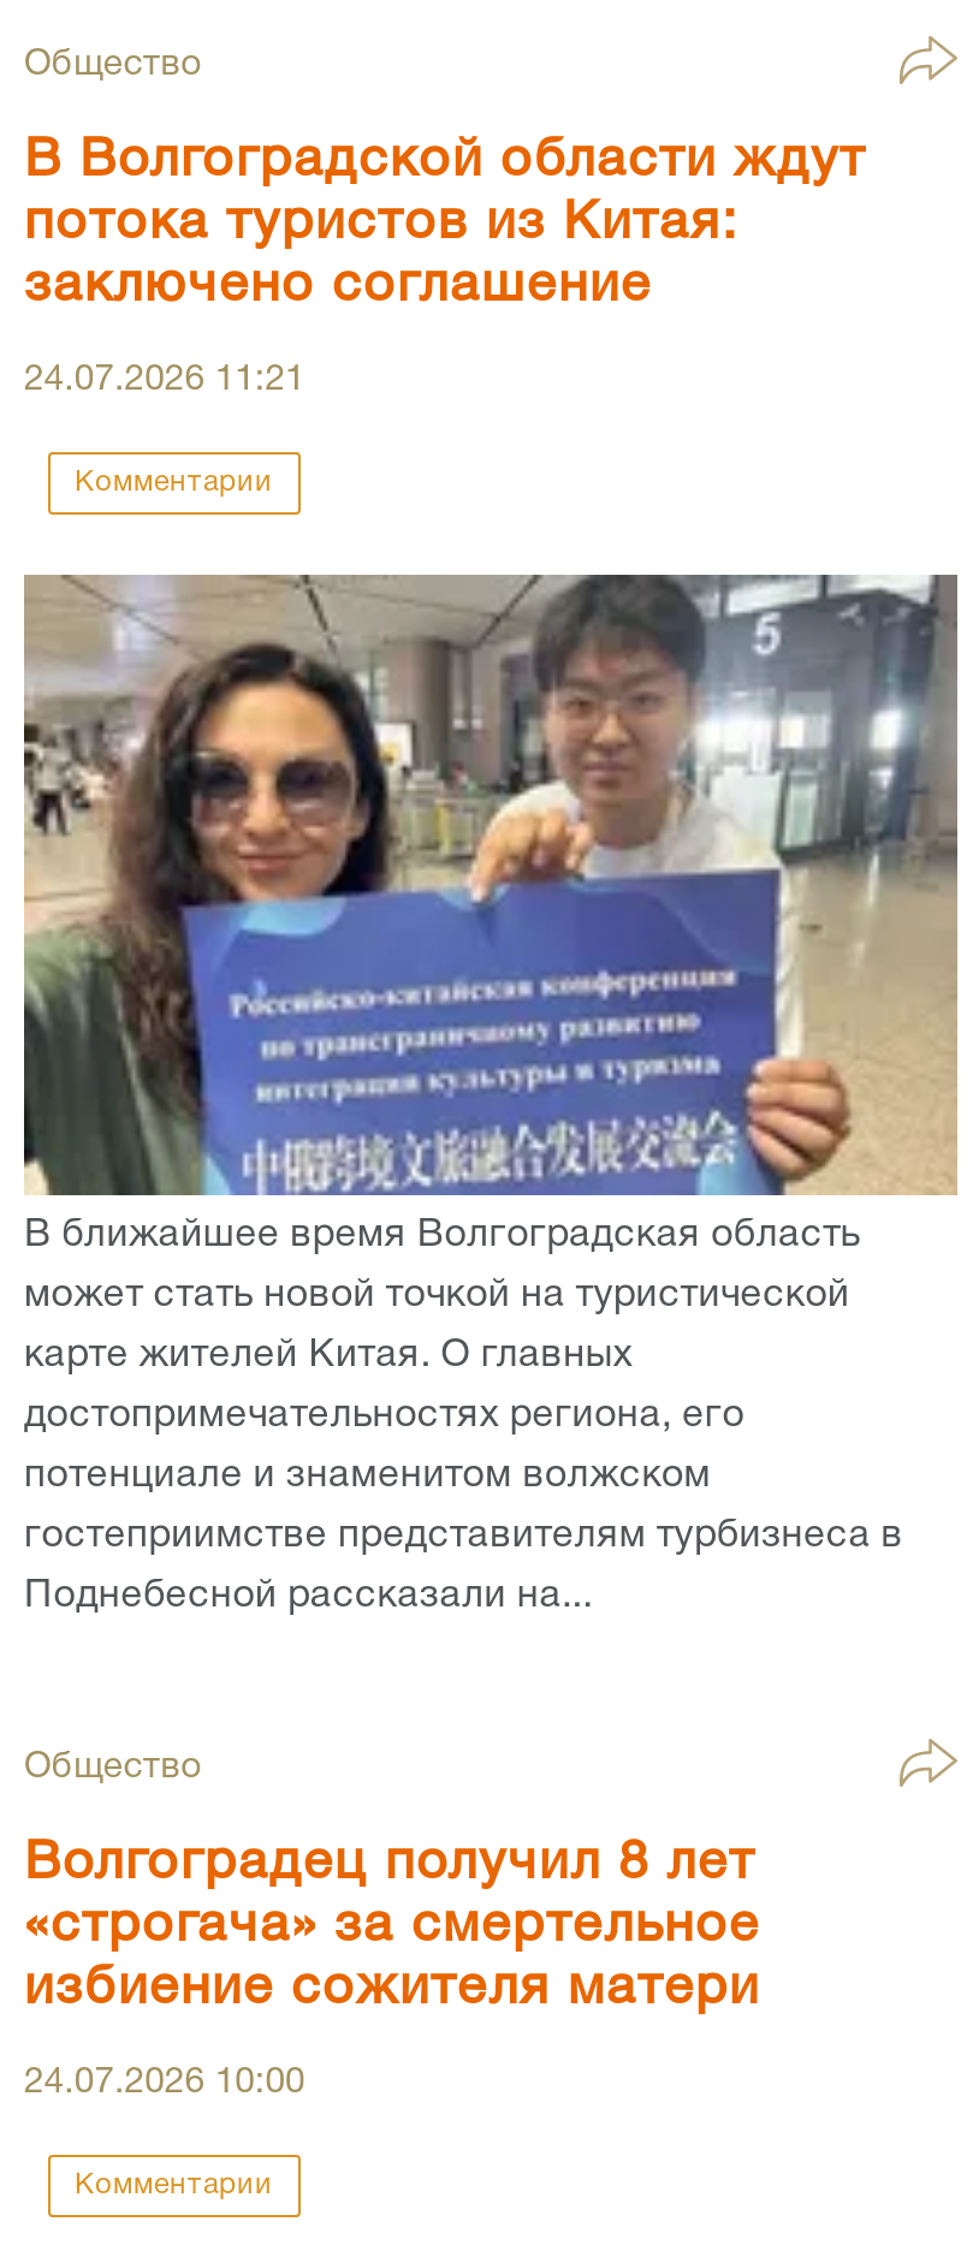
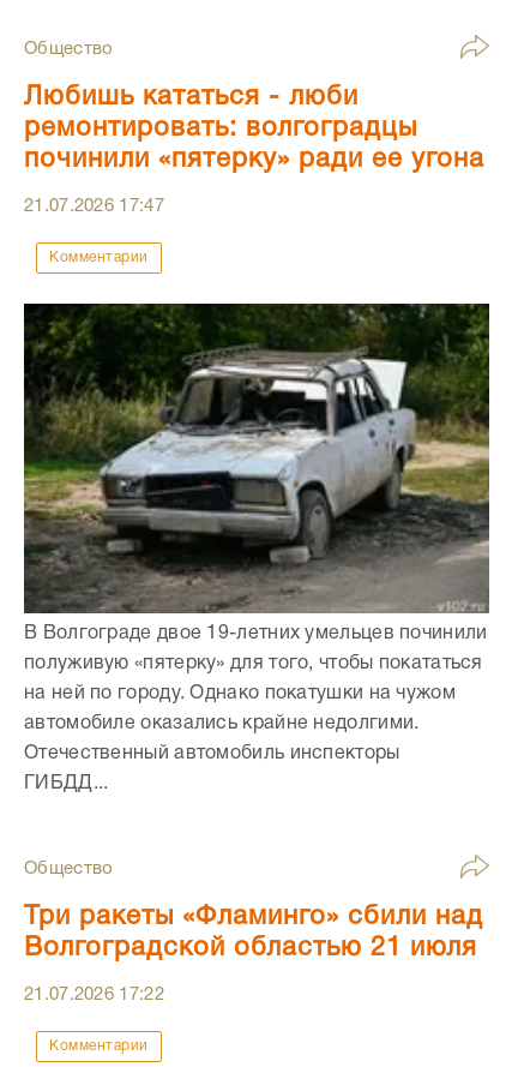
[24,137,866,310] В Волгоградской области ждут | потока туристов из Китая: | заключено соглашение -> [24,85,484,171] Любишь кататься - люби | ремонтировать: волгоградцы | починили «пятерку» ради ее угона
[24,363,305,396] 24.07.2026 11:21 -> [24,198,164,215] 21.07.2026 17:47
[22,572,960,1613] [image] | В ближайшее время Волгоградская область | может стать новой точкой на туристической | карте жителей Китая. О главных | достопримечательностях региона, его | потенциале и знаменитом волжском | гостеприимстве представителям турбизнеса в | Поднебесной рассказали на... -> [23,302,489,792] [image] | В Волгограде двое 19-летних умельцев починили | полуживую «пятерку» для того, чтобы покататься | на ней по городу. Однако покатушки на чужом | автомобиле оказались крайне недолгими. | Отечественный автомобиль инспекторы | ГИБДД...
[24,1839,760,2012] Волгоградец получил 8 лет | «строгача» за смертельное | избиение сожителя матери -> [24,905,483,960] Три ракеты «Фламинго» сбили над | Волгоградской областью 21 июля
[24,2065,305,2099] 24.07.2026 10:00 -> [24,986,164,1003] 21.07.2026 17:22

